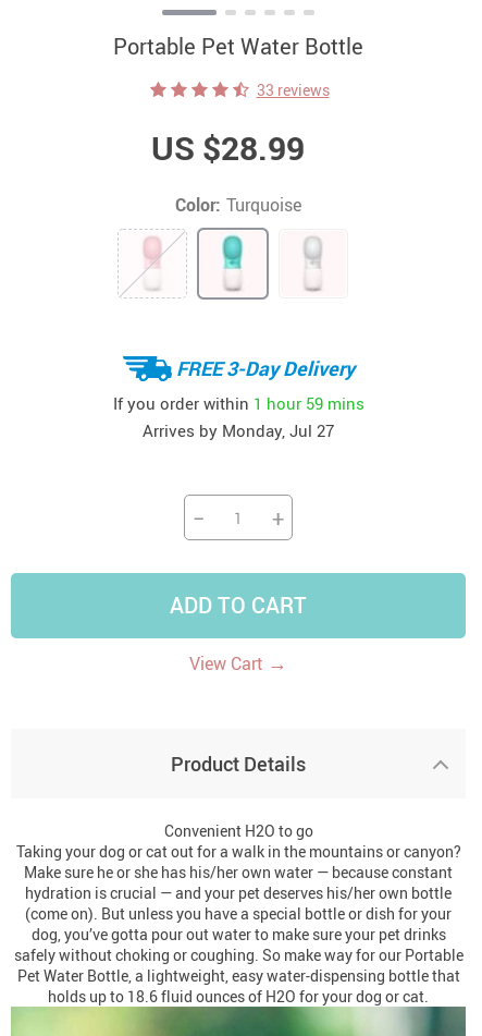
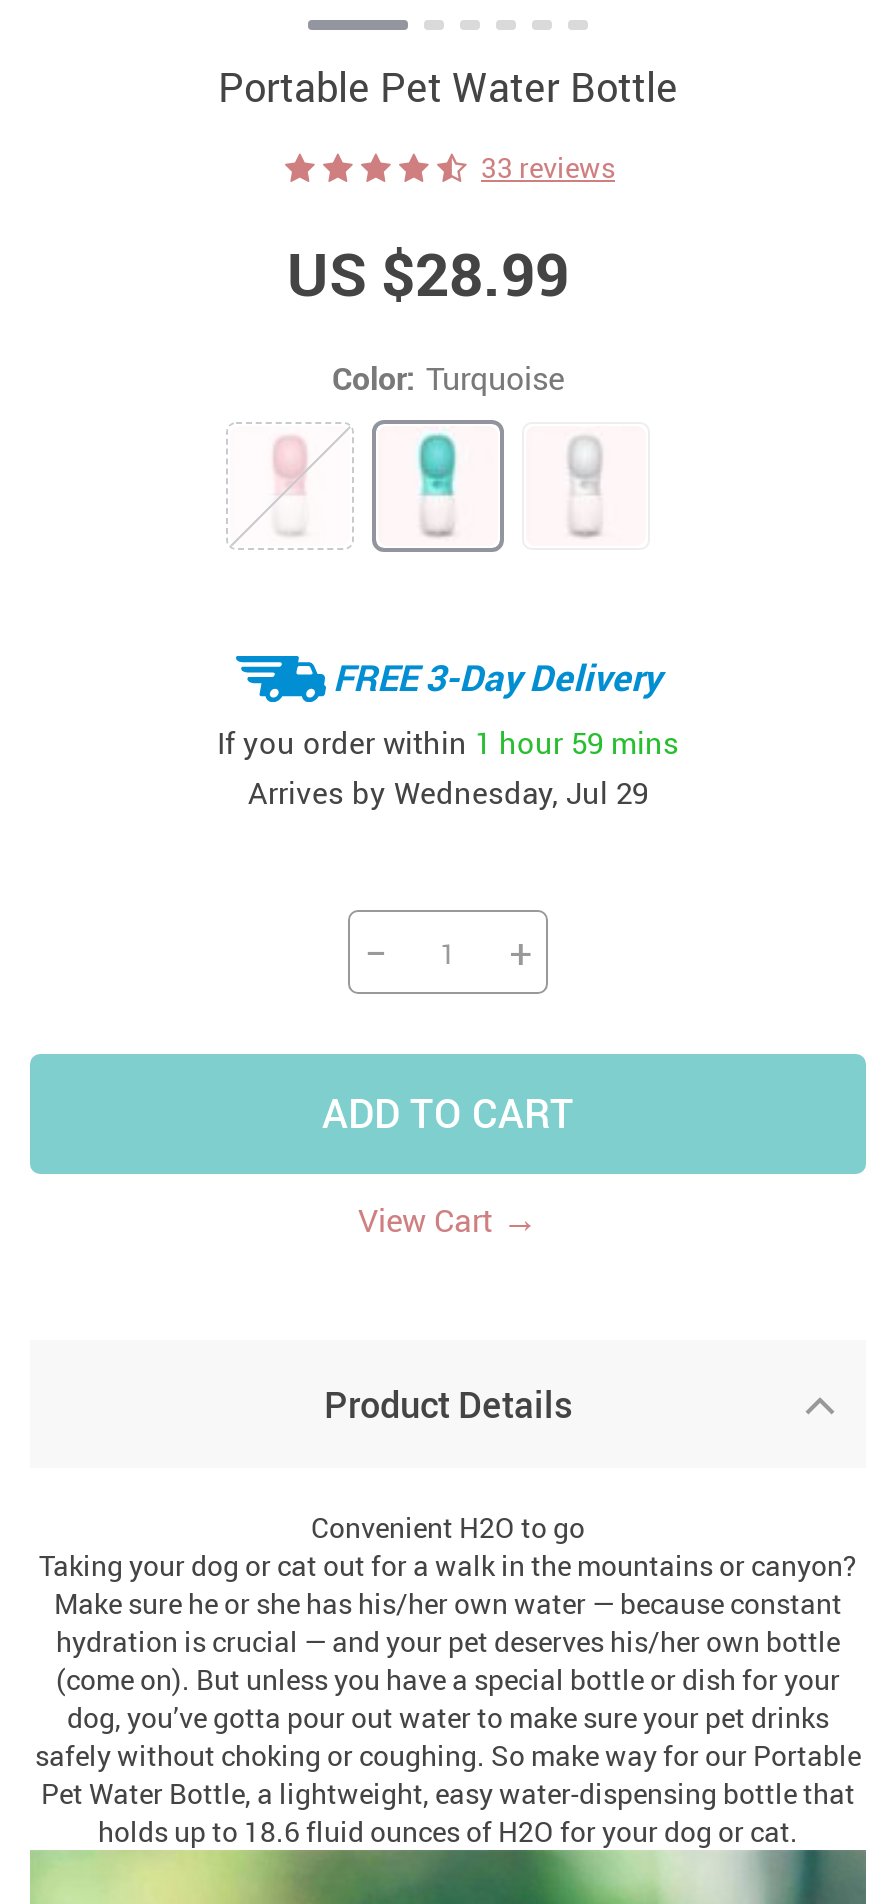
[143,419,334,441] Arrives by Monday, Jul 27 -> [248,772,648,812] Arrives by Wednesday, Jul 29

